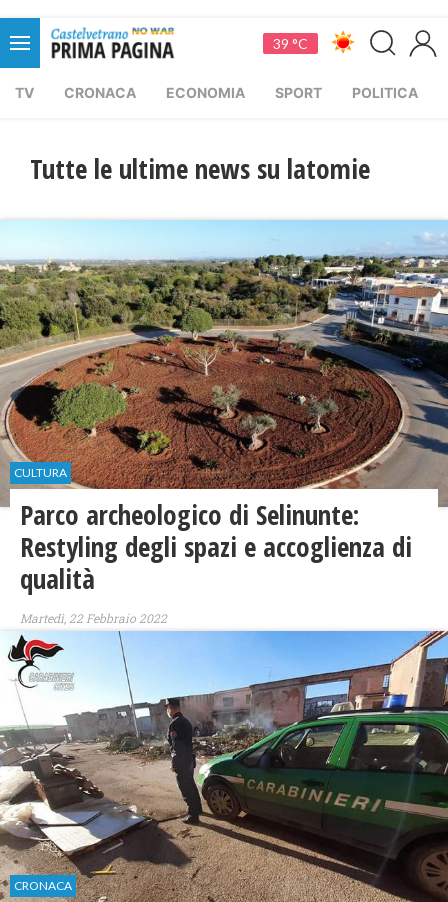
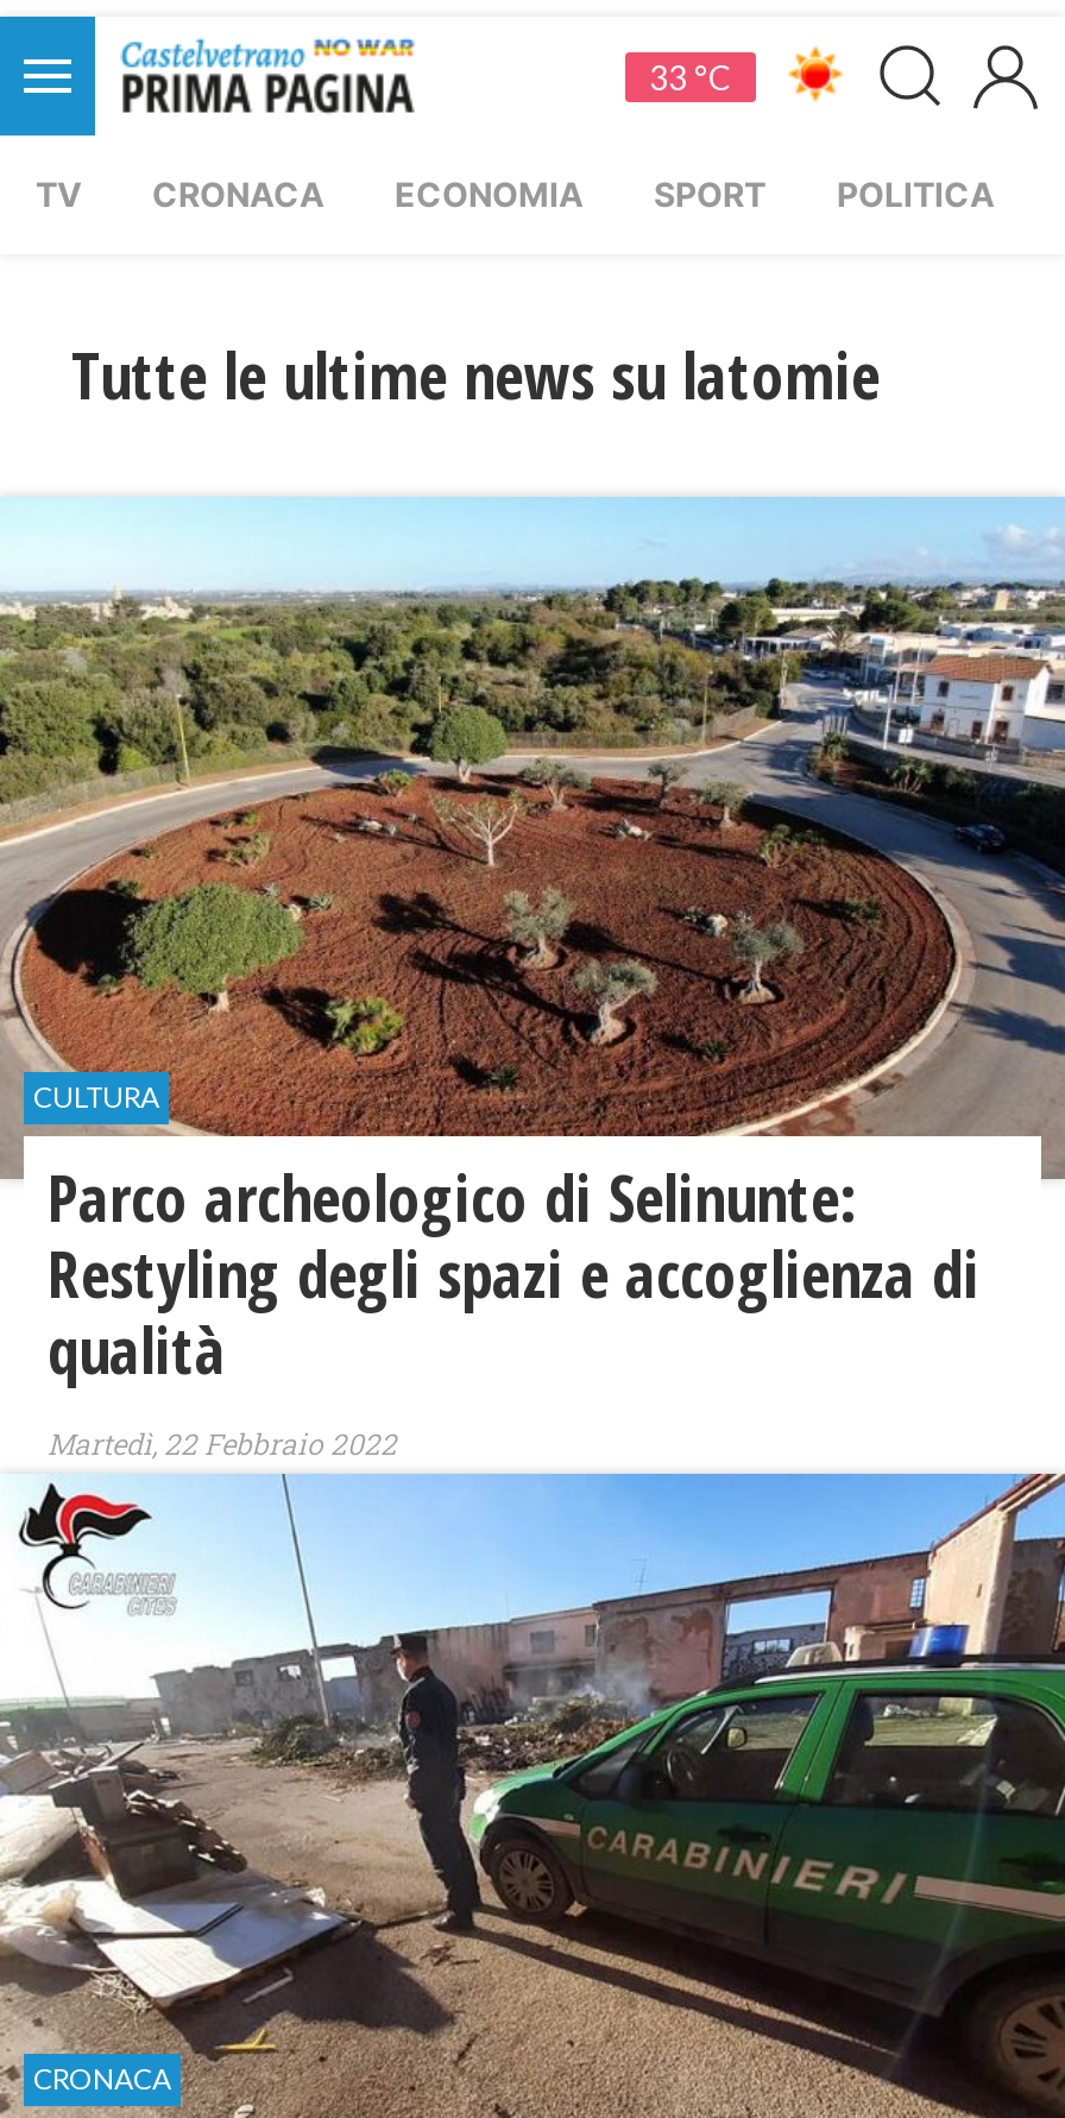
[273,34,308,51] 39 °C -> [649,56,732,96] 33 °C

